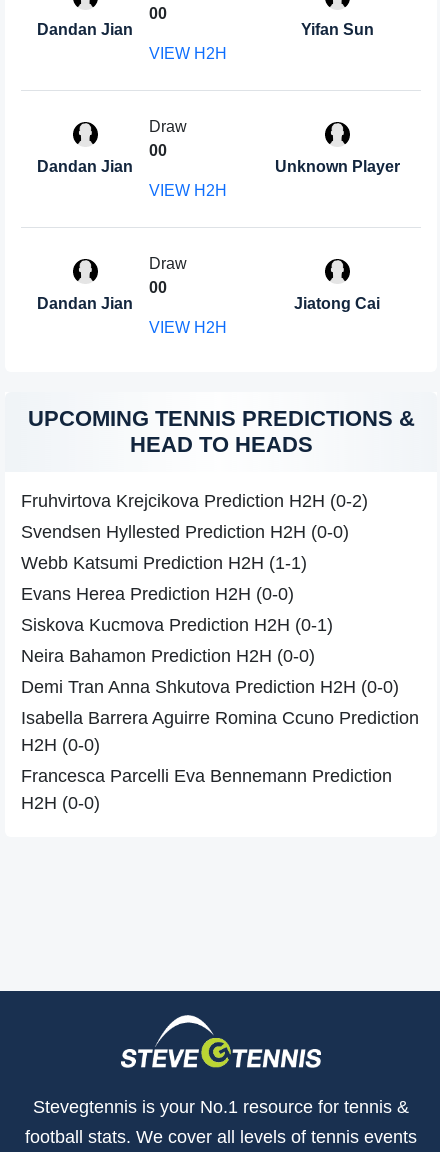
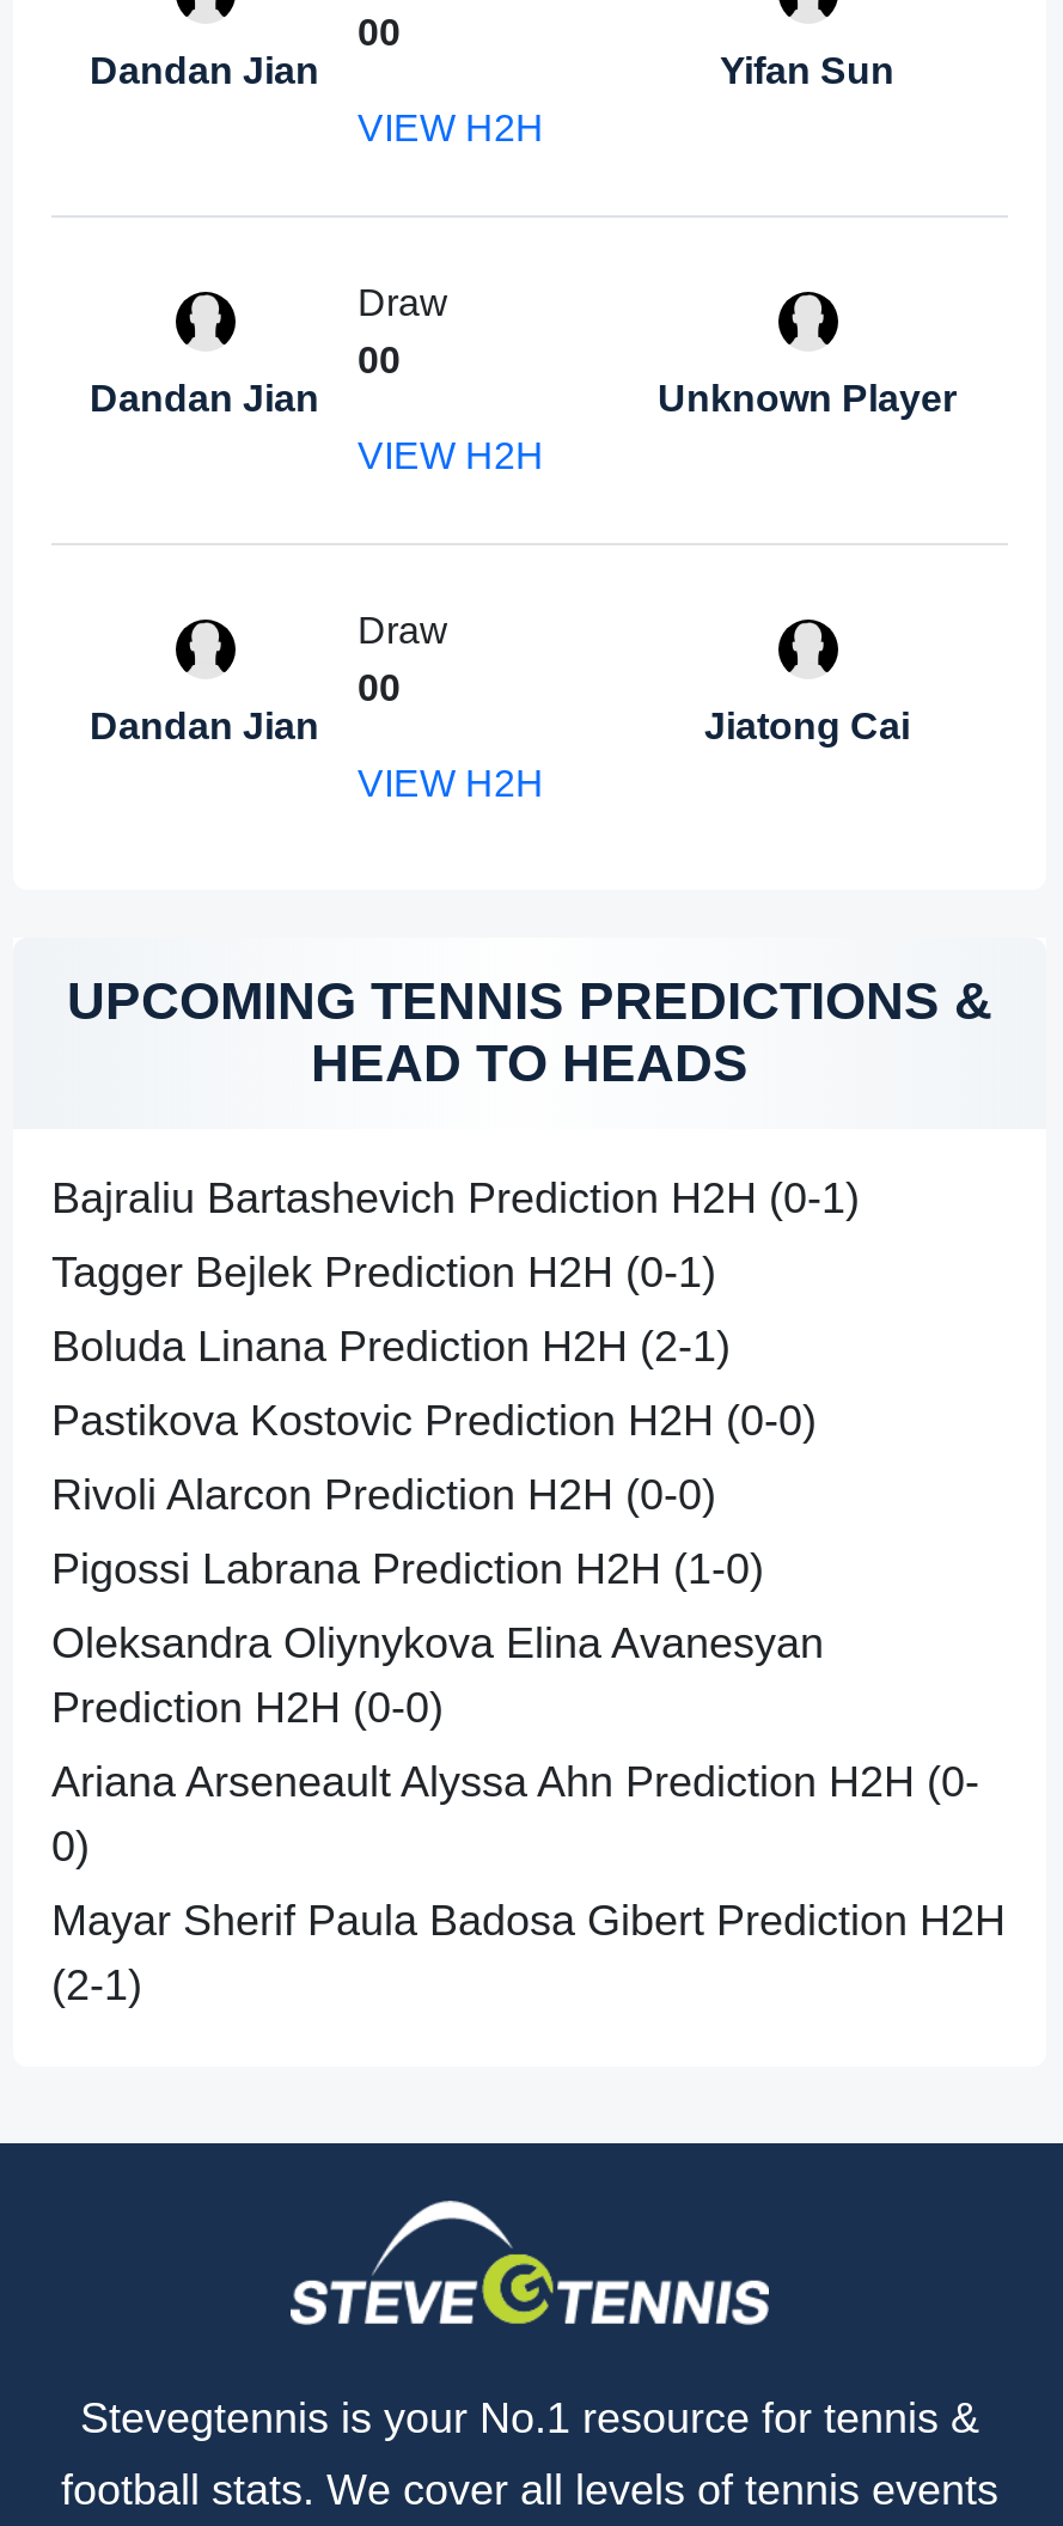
[21,491,368,511] Fruhvirtova Krejcikova Prediction H2H (0-2) -> [51,1175,860,1223] Bajraliu Bartashevich Prediction H2H (0-1)
[21,522,349,542] Svendsen Hyllested Prediction H2H (0-0) -> [51,1249,716,1297] Tagger Bejlek Prediction H2H (0-1)
[21,553,307,573] Webb Katsumi Prediction H2H (1-1) -> [51,1323,731,1371] Boluda Linana Prediction H2H (2-1)
[21,584,294,604] Evans Herea Prediction H2H (0-0) -> [51,1397,817,1445] Pastikova Kostovic Prediction H2H (0-0)
[21,615,333,635] Siskova Kucmova Prediction H2H (0-1) -> [51,1472,716,1519] Rivoli Alarcon Prediction H2H (0-0)
[21,646,315,666] Neira Bahamon Prediction H2H (0-0) -> [51,1546,764,1594] Pigossi Labrana Prediction H2H (1-0)
[21,677,399,697] Demi Tran Anna Shkutova Prediction H2H (0-0) -> [51,1620,824,1732] Oleksandra Oliynykova Elina Avanesyan | Prediction H2H (0-0)
[21,708,419,755] Isabella Barrera Aguirre Romina Ccuno Prediction | H2H (0-0) -> [51,1759,979,1871] Ariana Arseneault Alyssa Ahn Prediction H2H (0- | 0)
[21,766,392,813] Francesca Parcelli Eva Bennemann Prediction | H2H (0-0) -> [51,1897,1006,2010] Mayar Sherif Paula Badosa Gibert Prediction H2H | (2-1)

